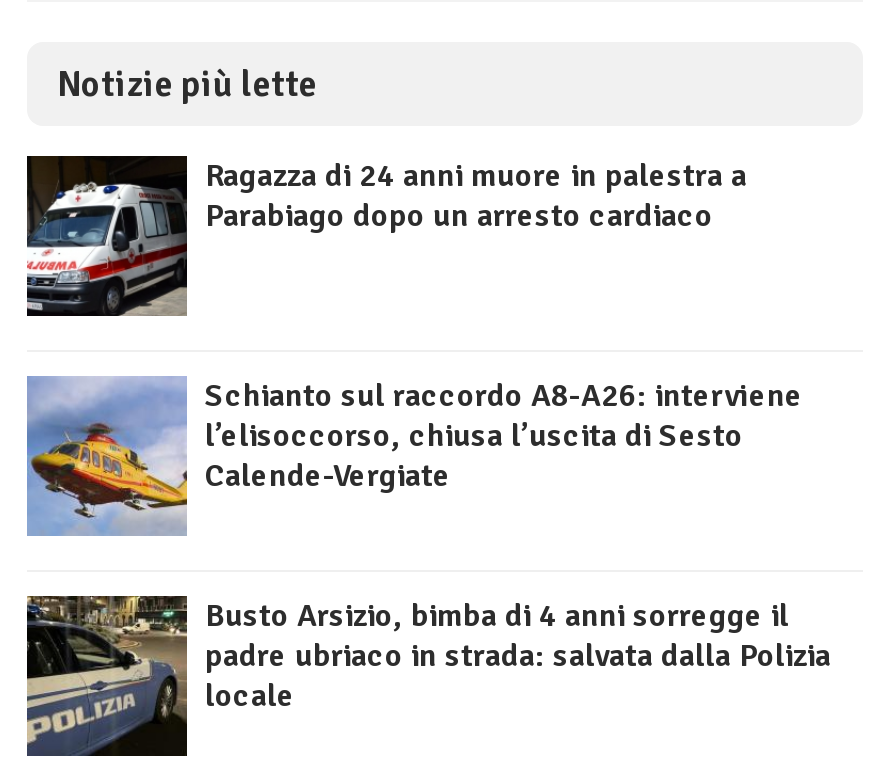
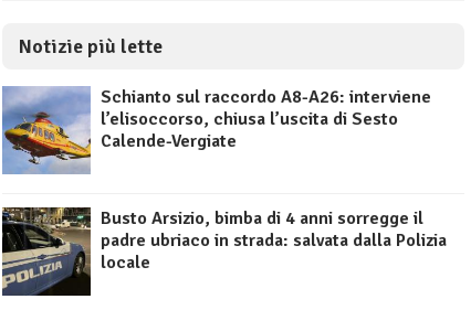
[25,154,747,318] [image] | Ragazza di 24 anni muore in palestra a | Parabiago dopo un arresto cardiaco -> none

